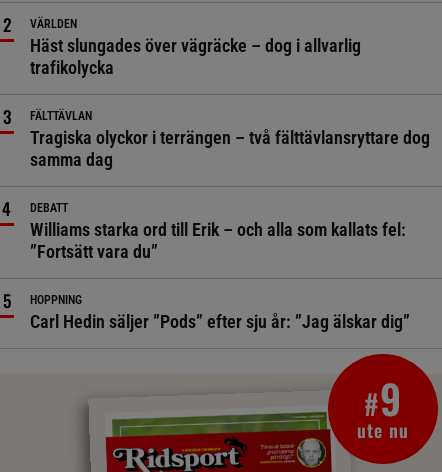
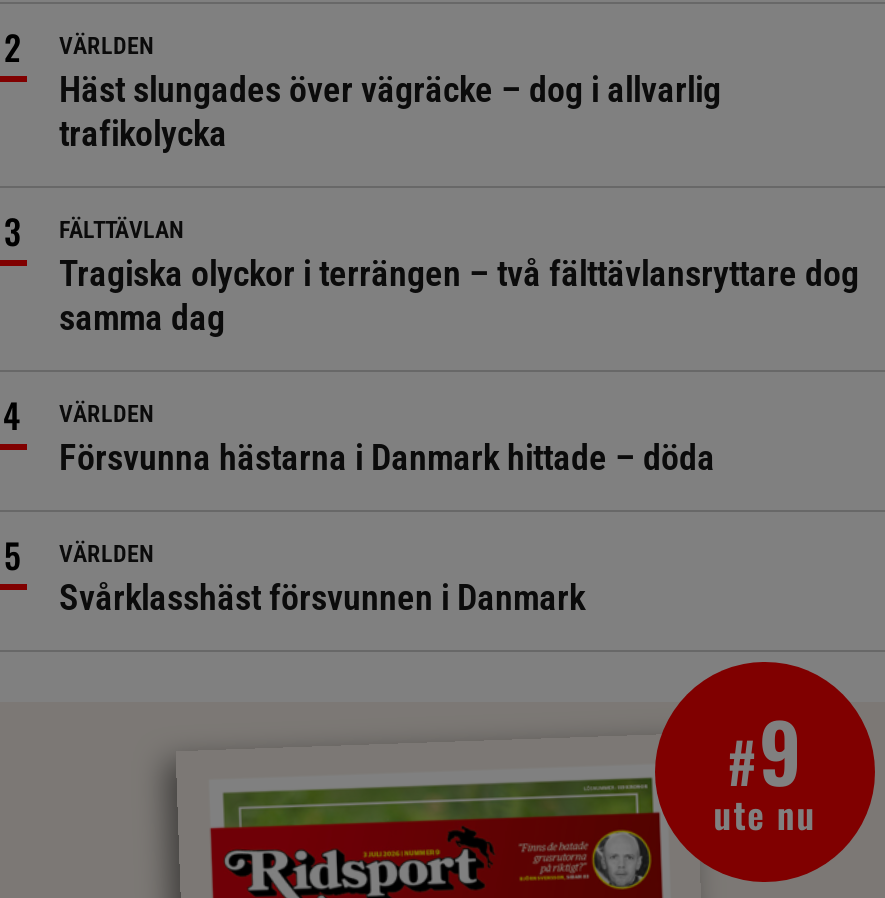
[30,201,406,262] DEBATT | Williams starka ord till Erik – och alla som kallats fel: | ”Fortsätt vara du” -> [59,400,715,478] VÄRLDEN | Försvunna hästarna i Danmark hittade – döda
[30,293,410,332] HOPPNING | Carl Hedin säljer ”Pods” efter sju år: ”Jag älskar dig” -> [59,540,585,618] VÄRLDEN | Svårklasshäst försvunnen i Danmark

